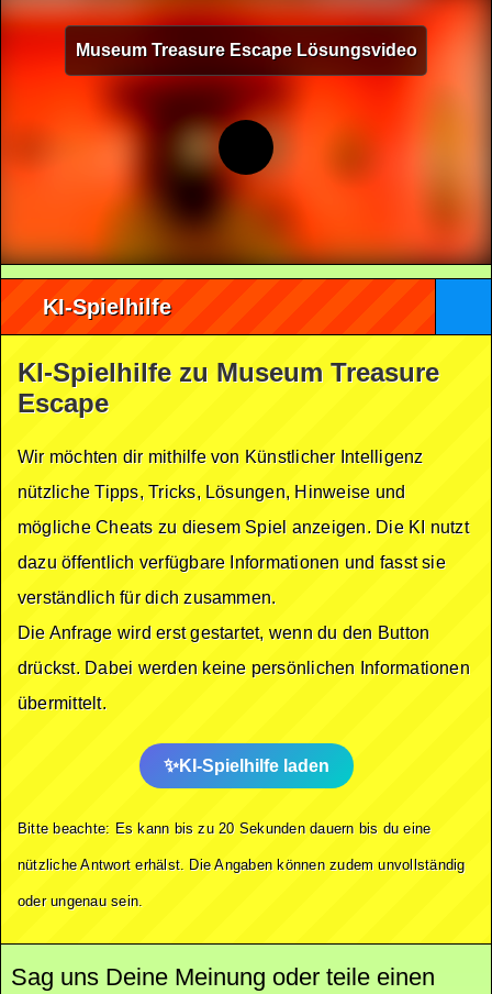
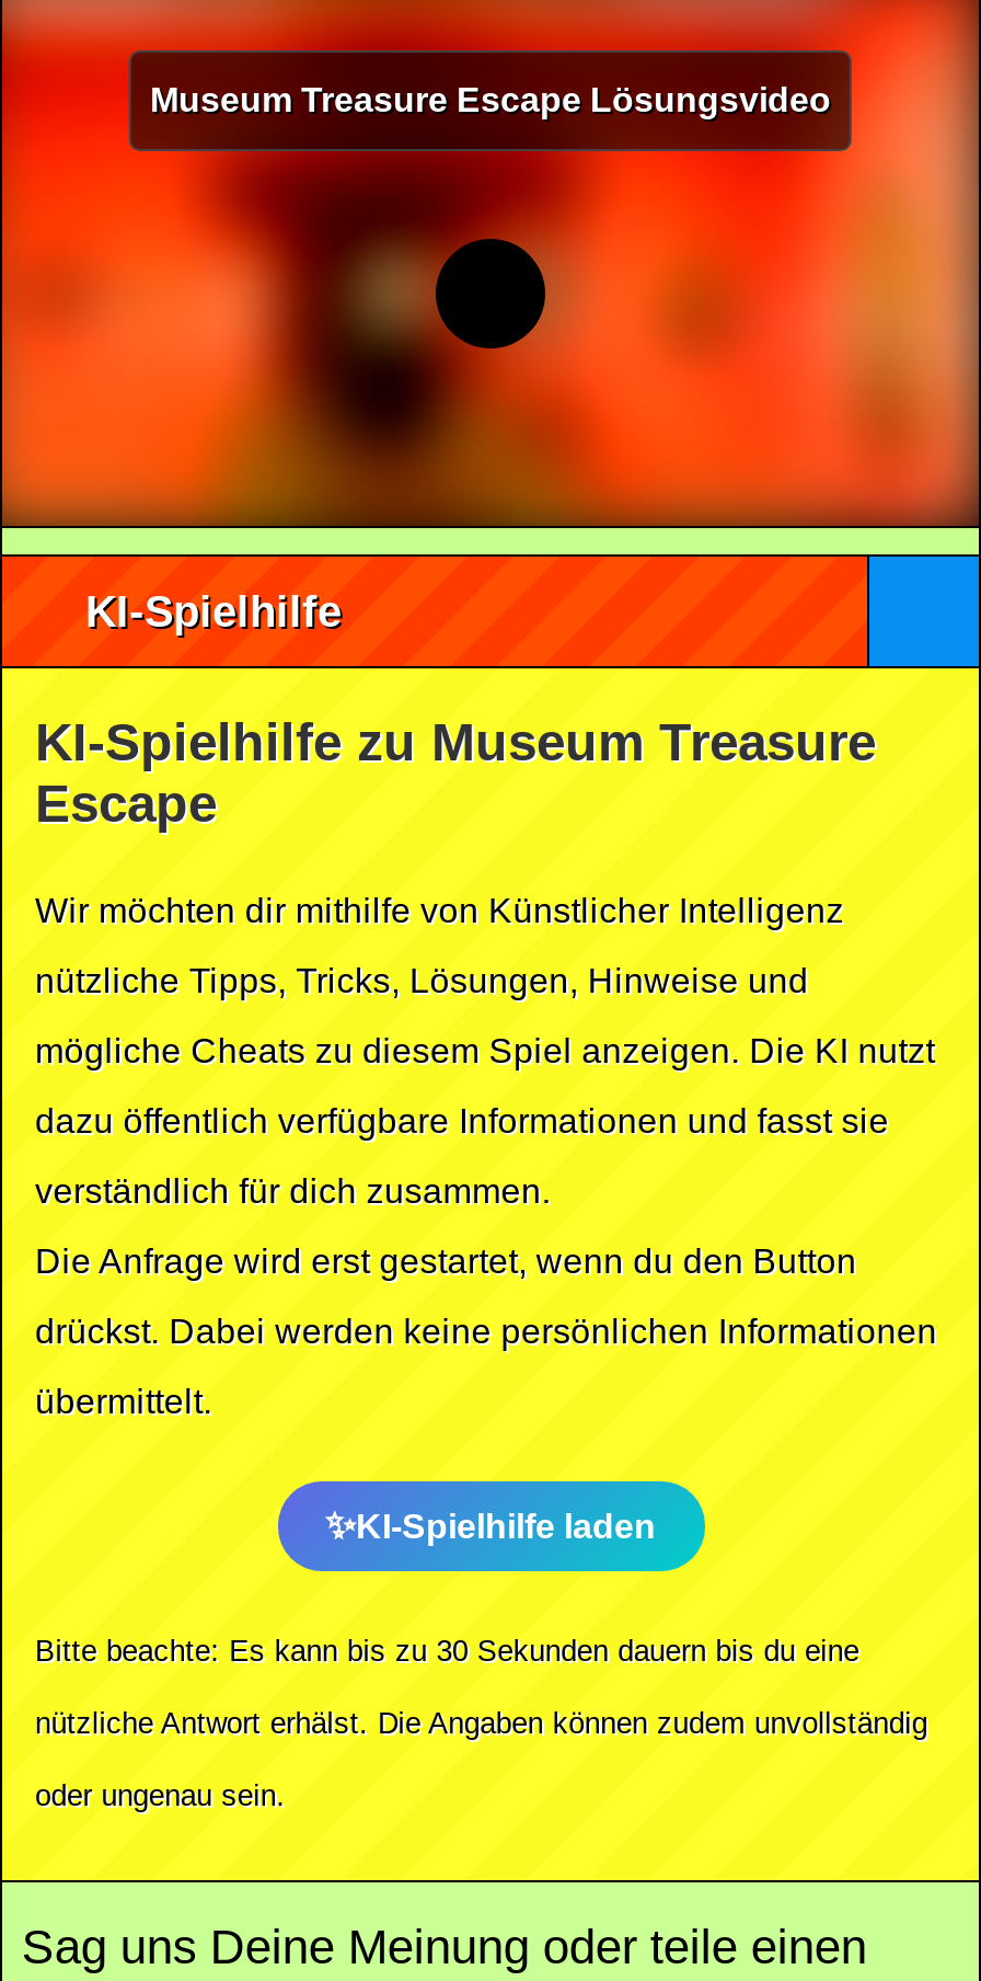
[18,820,431,837] Bitte beachte: Es kann bis zu 20 Sekunden dauern bis du eine -> [35,1635,859,1668] Bitte beachte: Es kann bis zu 30 Sekunden dauern bis du eine

